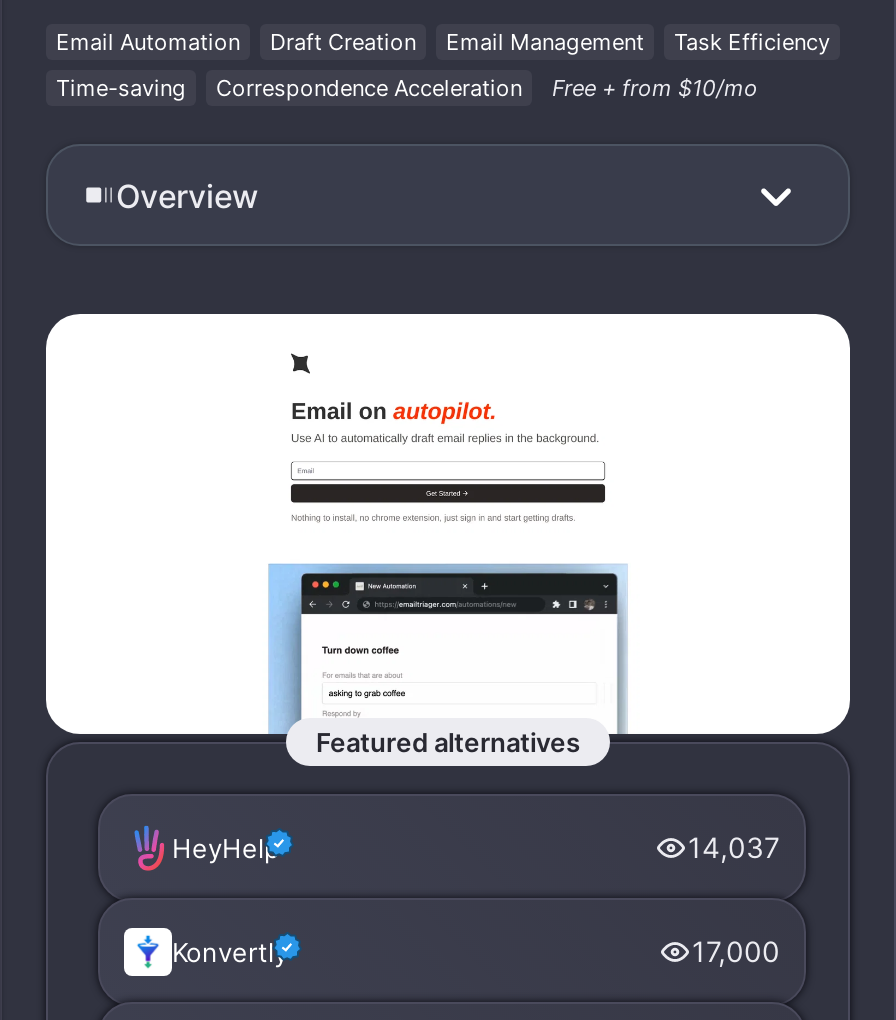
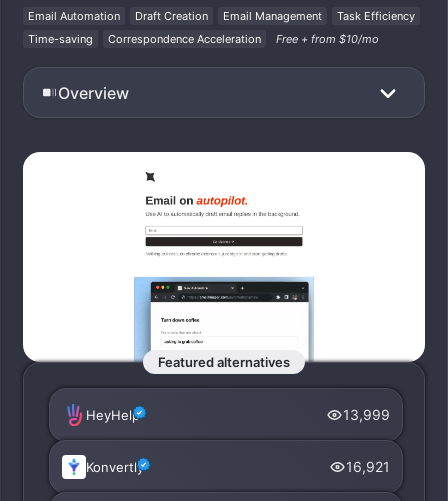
[688,830,780,864] 14,037 -> [343,406,390,423] 13,999
[692,934,780,968] 17,000 -> [346,458,390,475] 16,921

